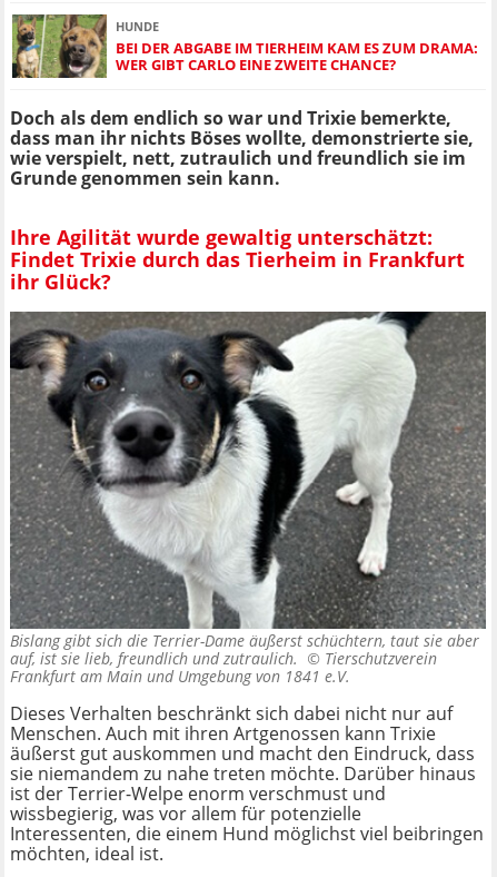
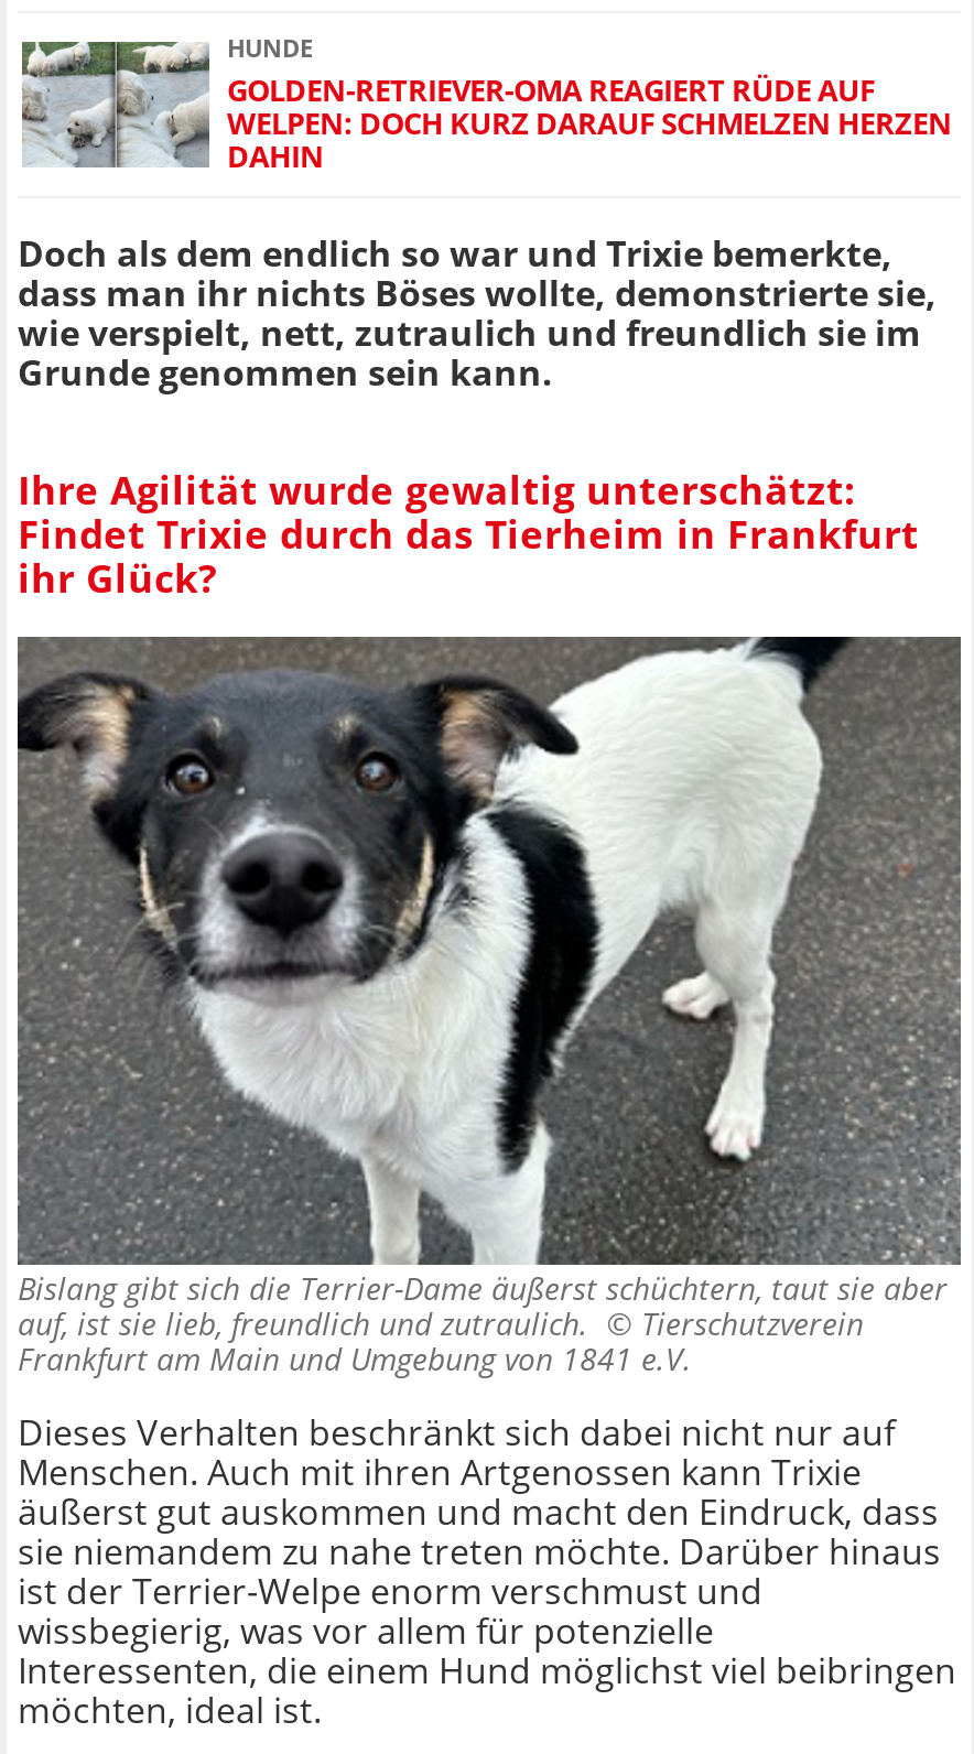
[11,13,478,79] [image] | BEI DER ABGABE IM TIERHEIM KAM ES ZUM DRAMA: | WER GIBT CARLO EINE ZWEITE CHANCE? -> [22,25,952,177] [image] | GOLDEN-RETRIEVER-OMA REAGIERT RÜDE AUF | WELPEN: DOCH KURZ DARAUF SCHMELZEN HERZEN | DAHIN

